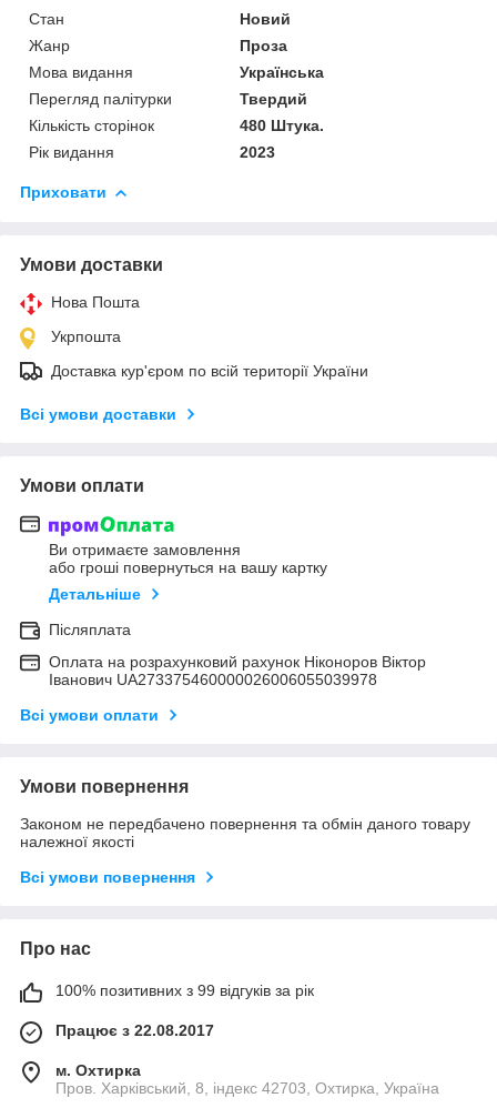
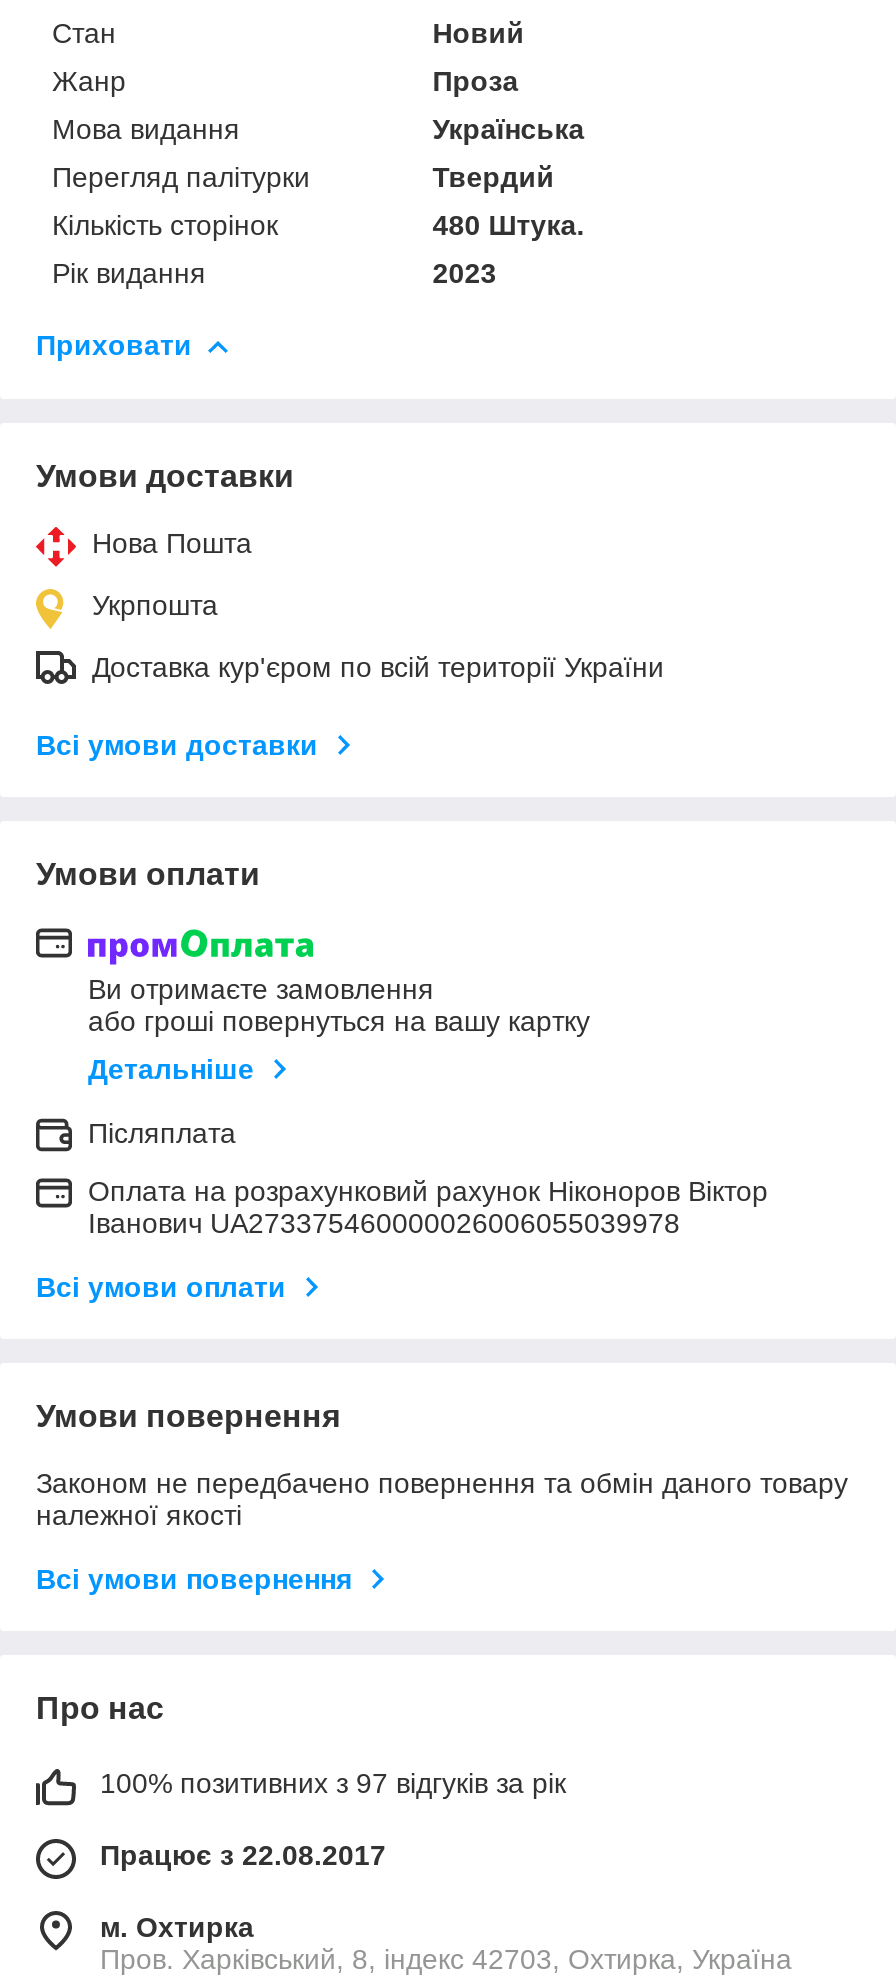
[55,982,314,999] 100% позитивних з 99 відгуків за рік -> [100,1767,566,1799] 100% позитивних з 97 відгуків за рік

